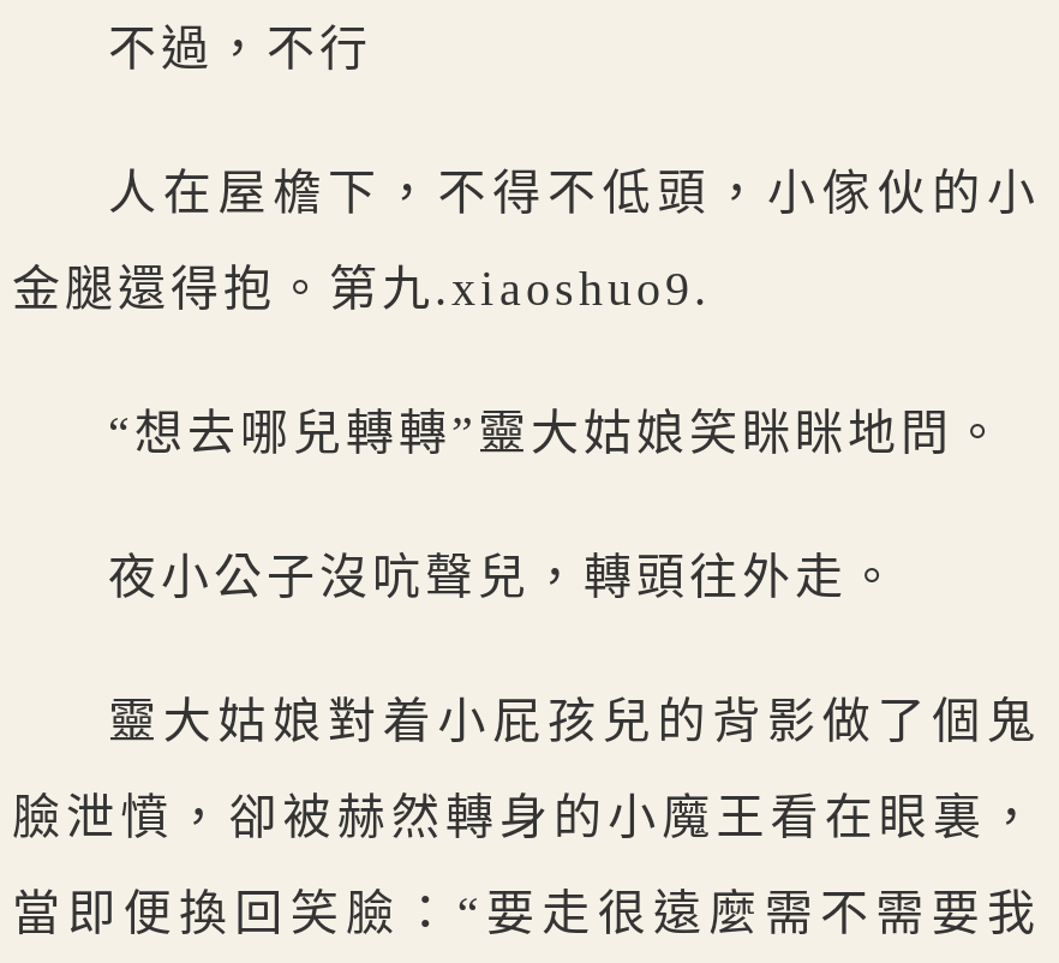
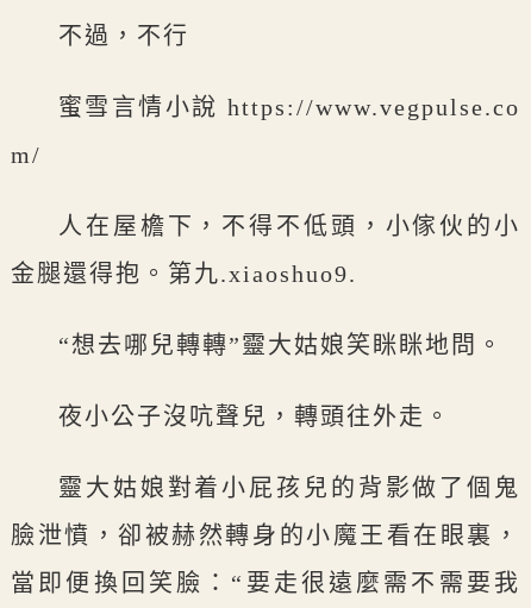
none -> [11,95,520,168] 蜜雪言情小說 https://www.vegpulse.co | m/

